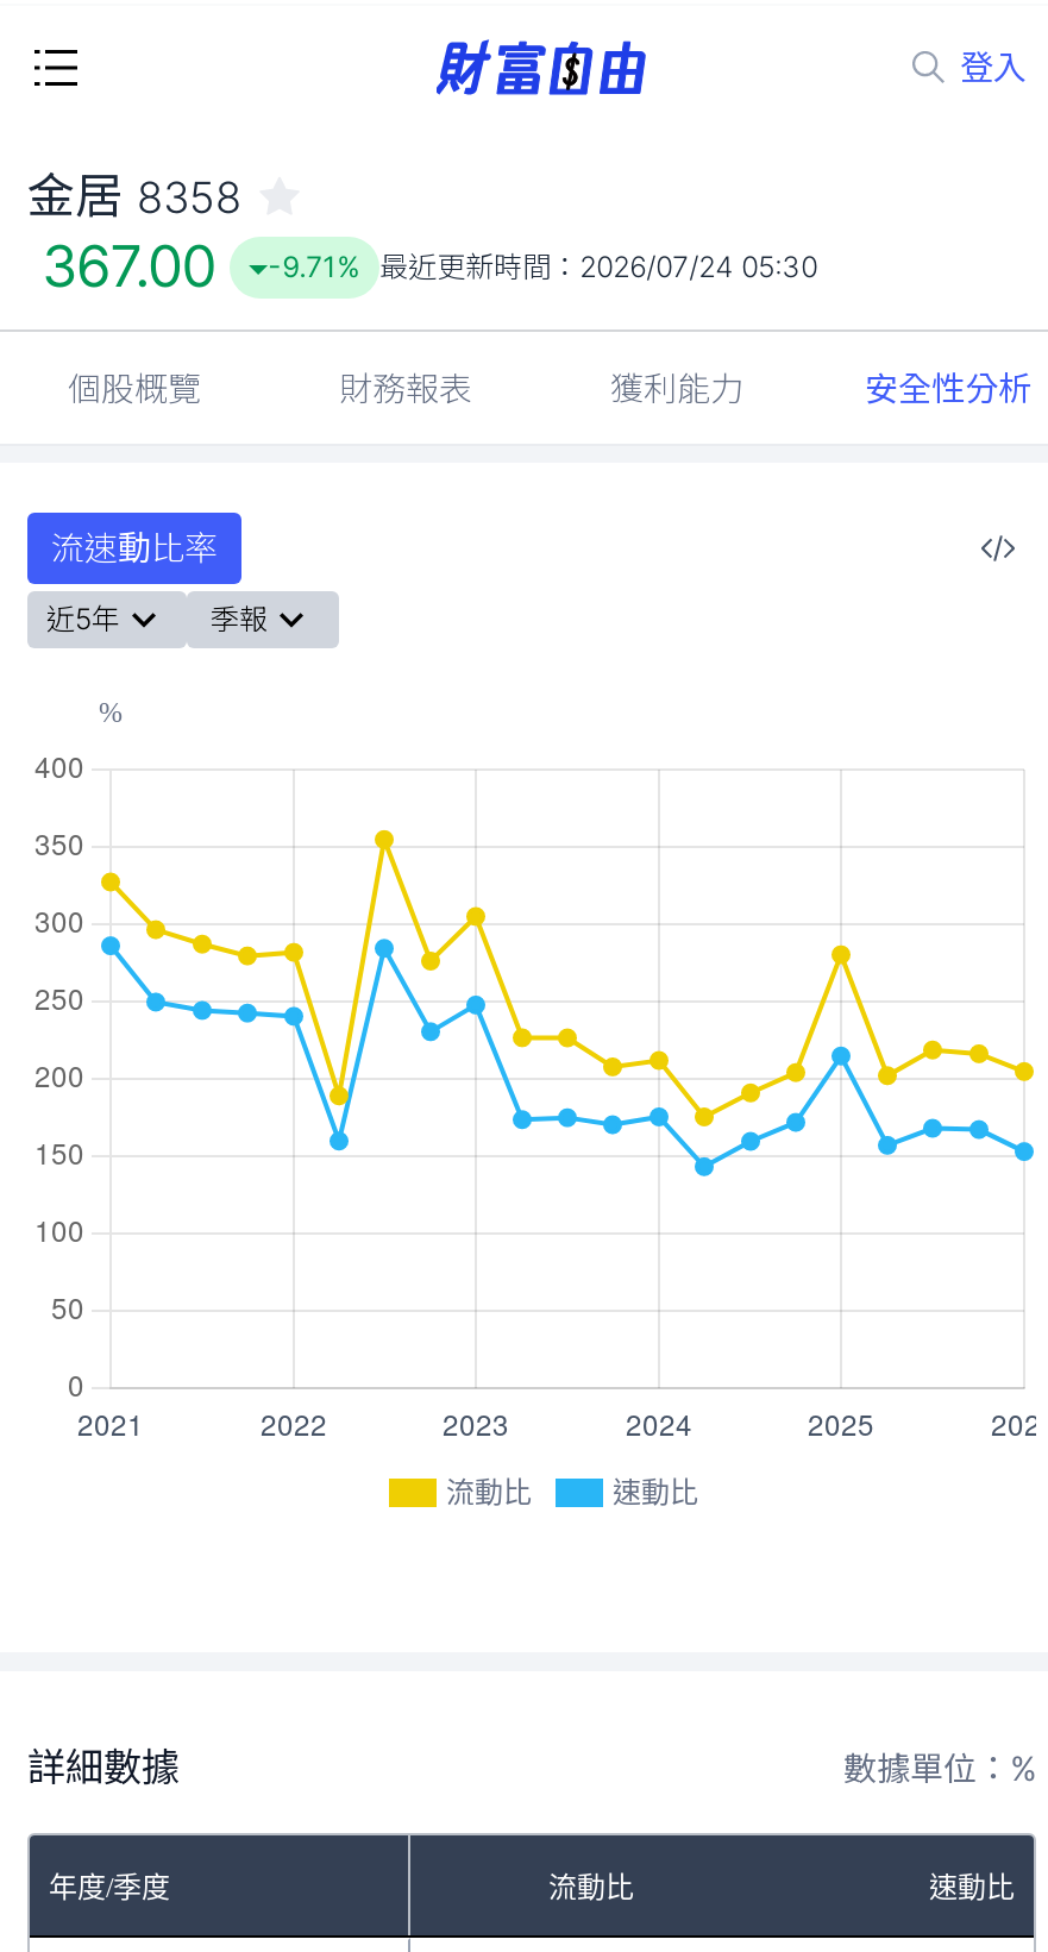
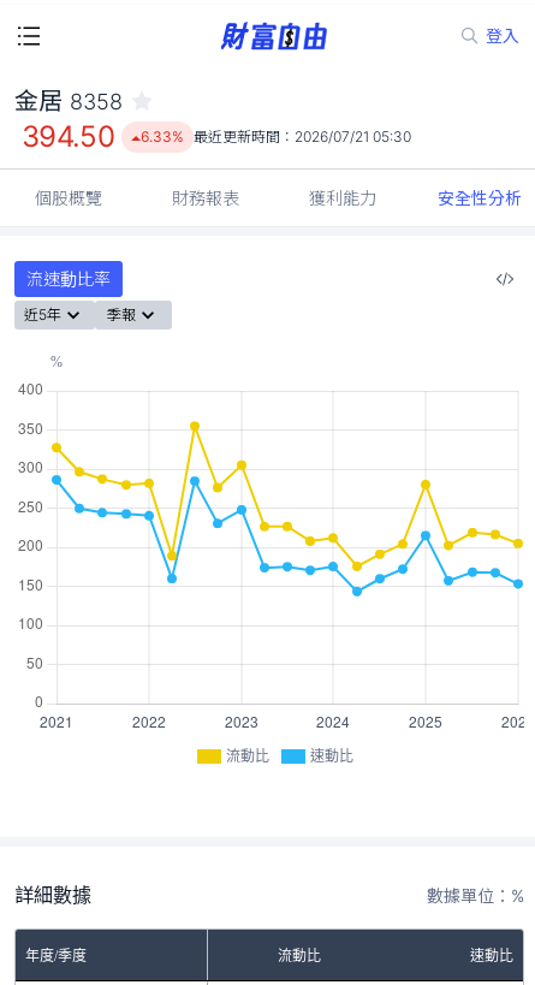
[42,232,216,301] 367.00 -> [22,119,114,154] 394.50
[268,249,818,284] -9.71% 最近更新時間：2026/07/24 05:30 -> [141,127,411,146] 6.33% 最近更新時間：2026/07/21 05:30

